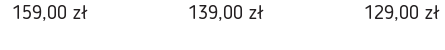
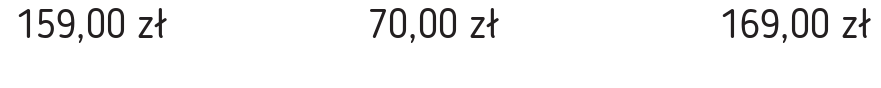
[188,4,264,24] 139,00 zł -> [368,8,500,48] 70,00 zł
[364,4,440,24] 129,00 zł -> [720,8,872,48] 169,00 zł

